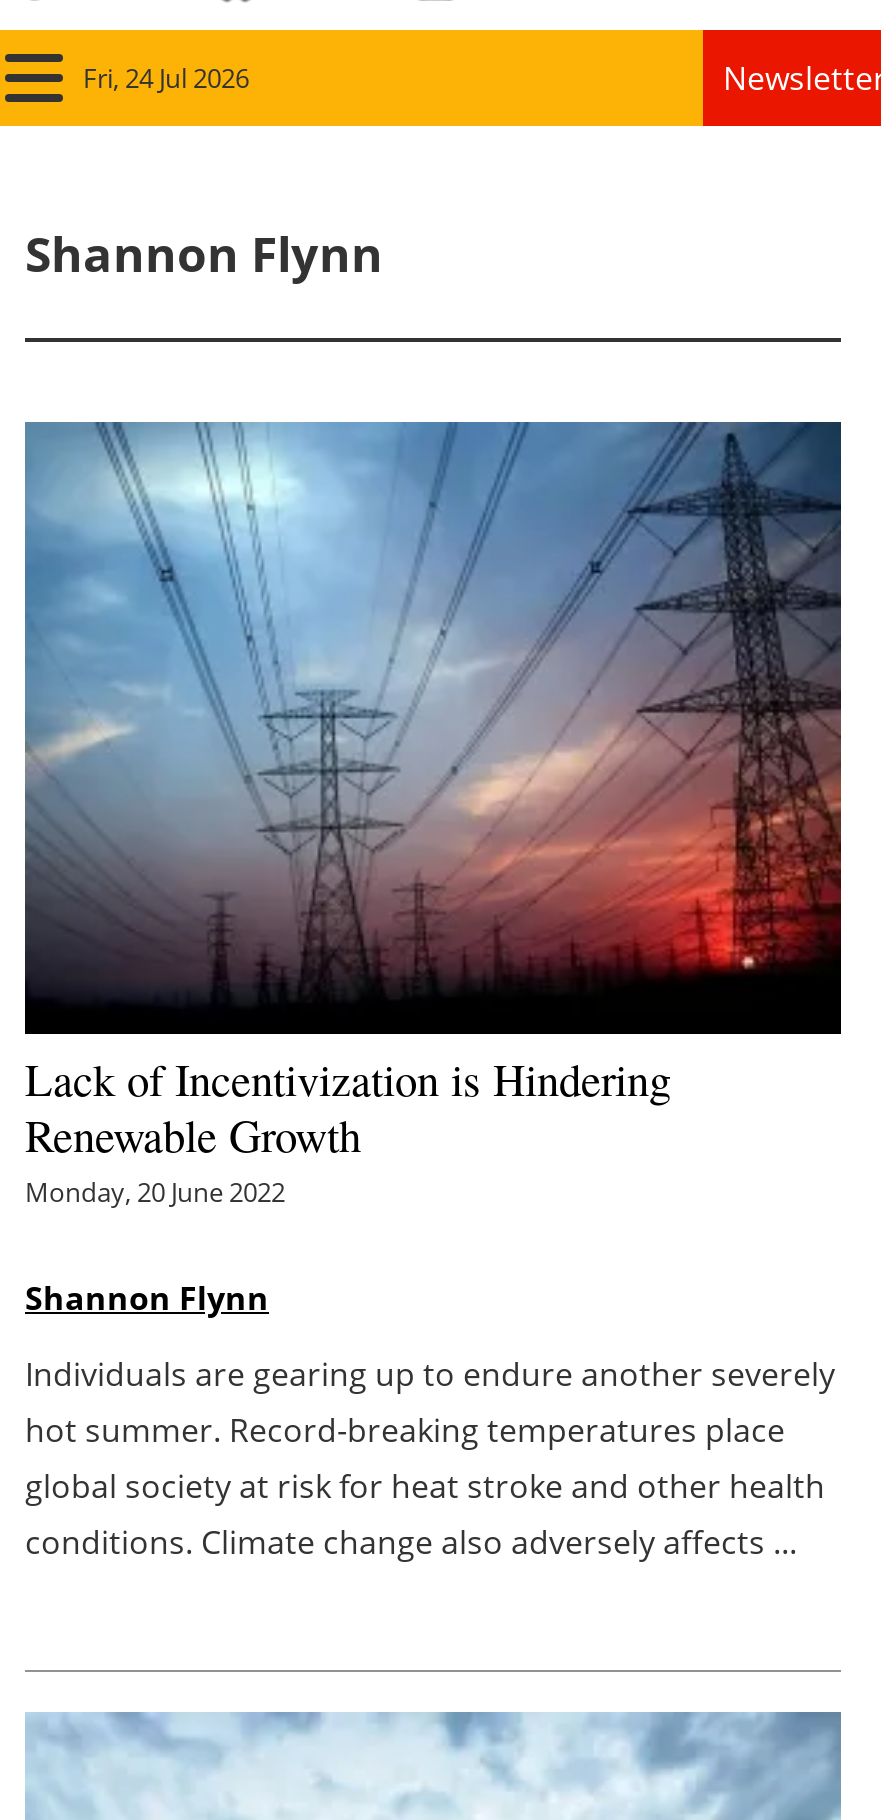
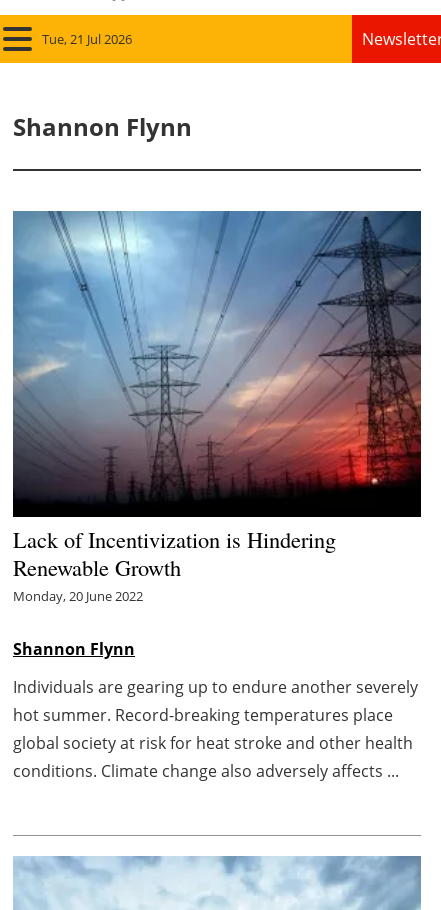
[83,61,249,97] Fri, 24 Jul 2026 -> [42,30,132,48] Tue, 21 Jul 2026

